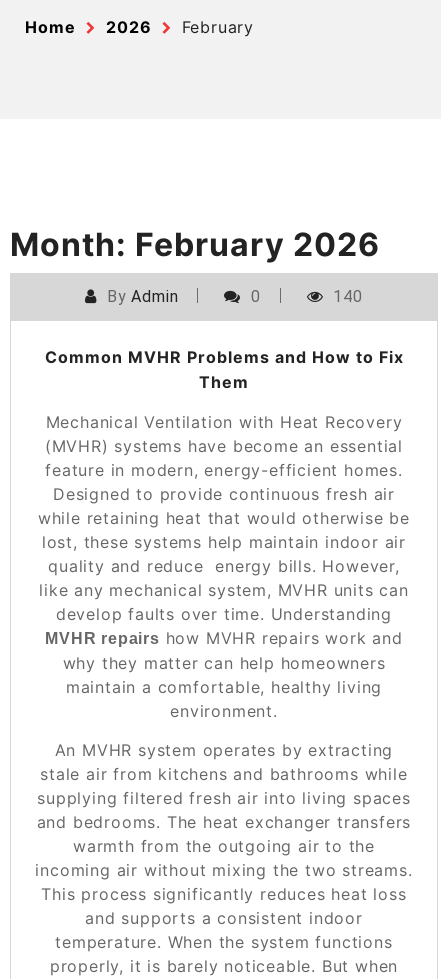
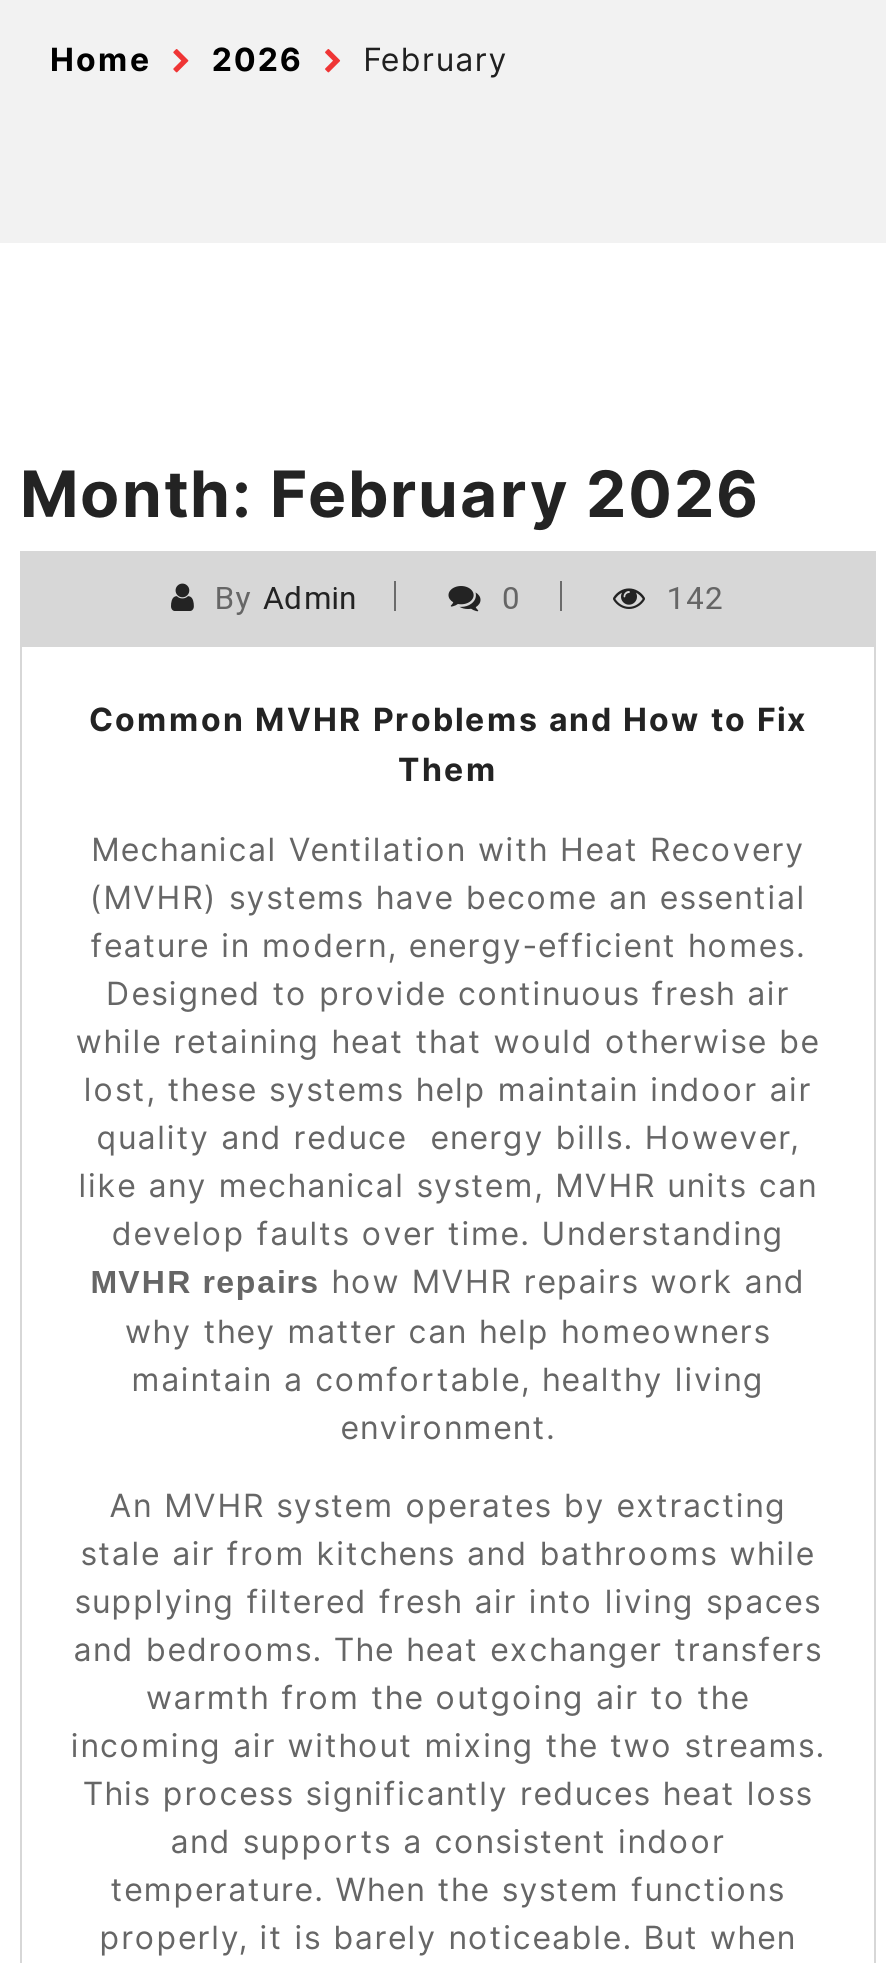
[328,287,362,306] 140 -> [657,579,725,617] 142

